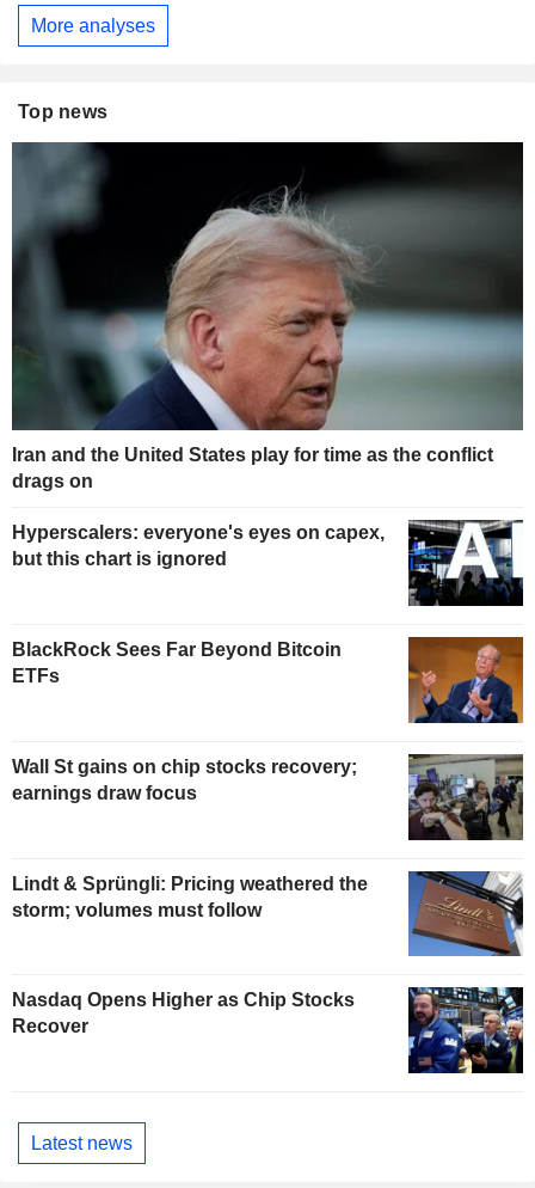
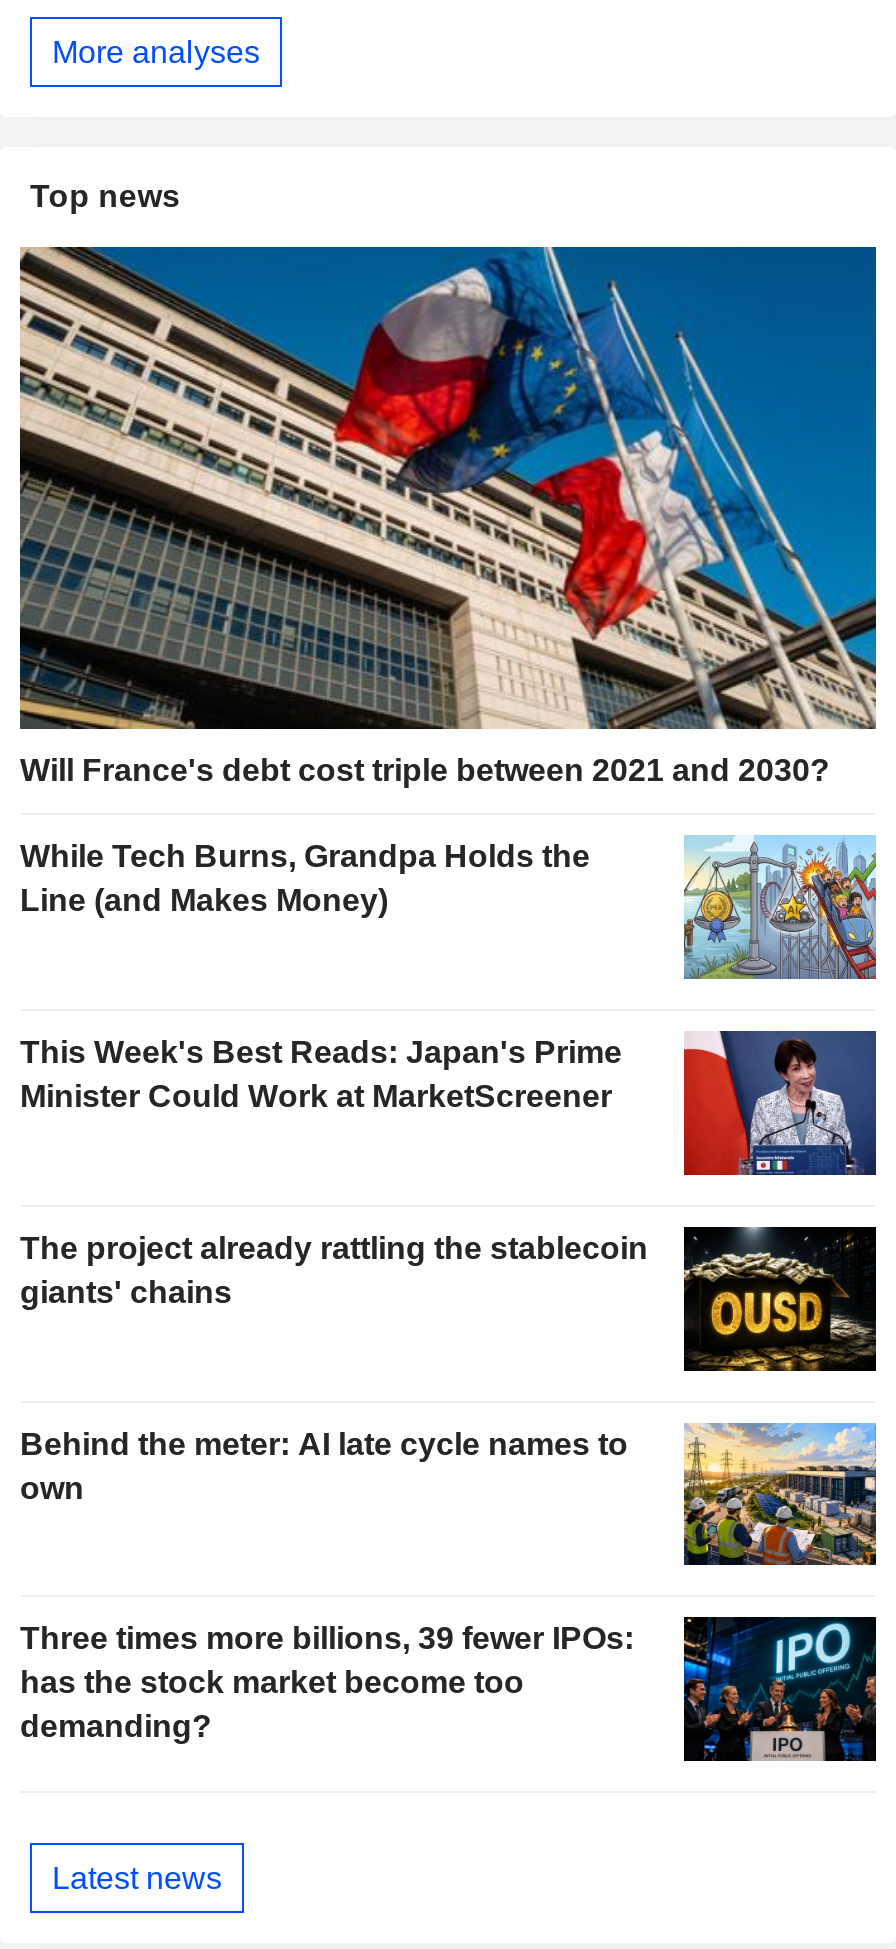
[12,141,524,491] [image] | Iran and the United States play for time as the conflict | drags on -> [20,245,878,787] [image] | Will France's debt cost triple between 2021 and 2030?
[12,522,385,569] Hyperscalers: everyone's eyes on capex, | but this chart is ignored -> [20,839,590,917] While Tech Burns, Grandpa Holds the | Line (and Makes Money)
[407,519,524,607] [image] -> [684,835,878,981] [image]
[12,639,342,686] BlackRock Sees Far Beyond Bitcoin | ETFs -> [20,1035,622,1113] This Week's Best Reads: Japan's Prime | Minister Could Work at MarketScreener
[407,636,524,724] [image] -> [684,1029,878,1177] [image]
[12,756,357,803] Wall St gains on chip stocks recovery; | earnings draw focus -> [20,1230,648,1308] The project already rattling the stablecoin | giants' chains
[407,753,524,841] [image] -> [682,1225,878,1373] [image]
[12,870,523,957] [image] | Lindt & Sprüngli: Pricing weathered the | storm; volumes must follow -> [20,1421,878,1567] [image] | Behind the meter: AI late cycle names to | own
[12,990,355,1037] Nasdaq Opens Higher as Chip Stocks | Recover -> [20,1622,634,1744] Three times more billions, 39 fewer IPOs: | has the stock market become too | demanding?
[407,986,523,1074] [image] -> [682,1615,876,1763] [image]

